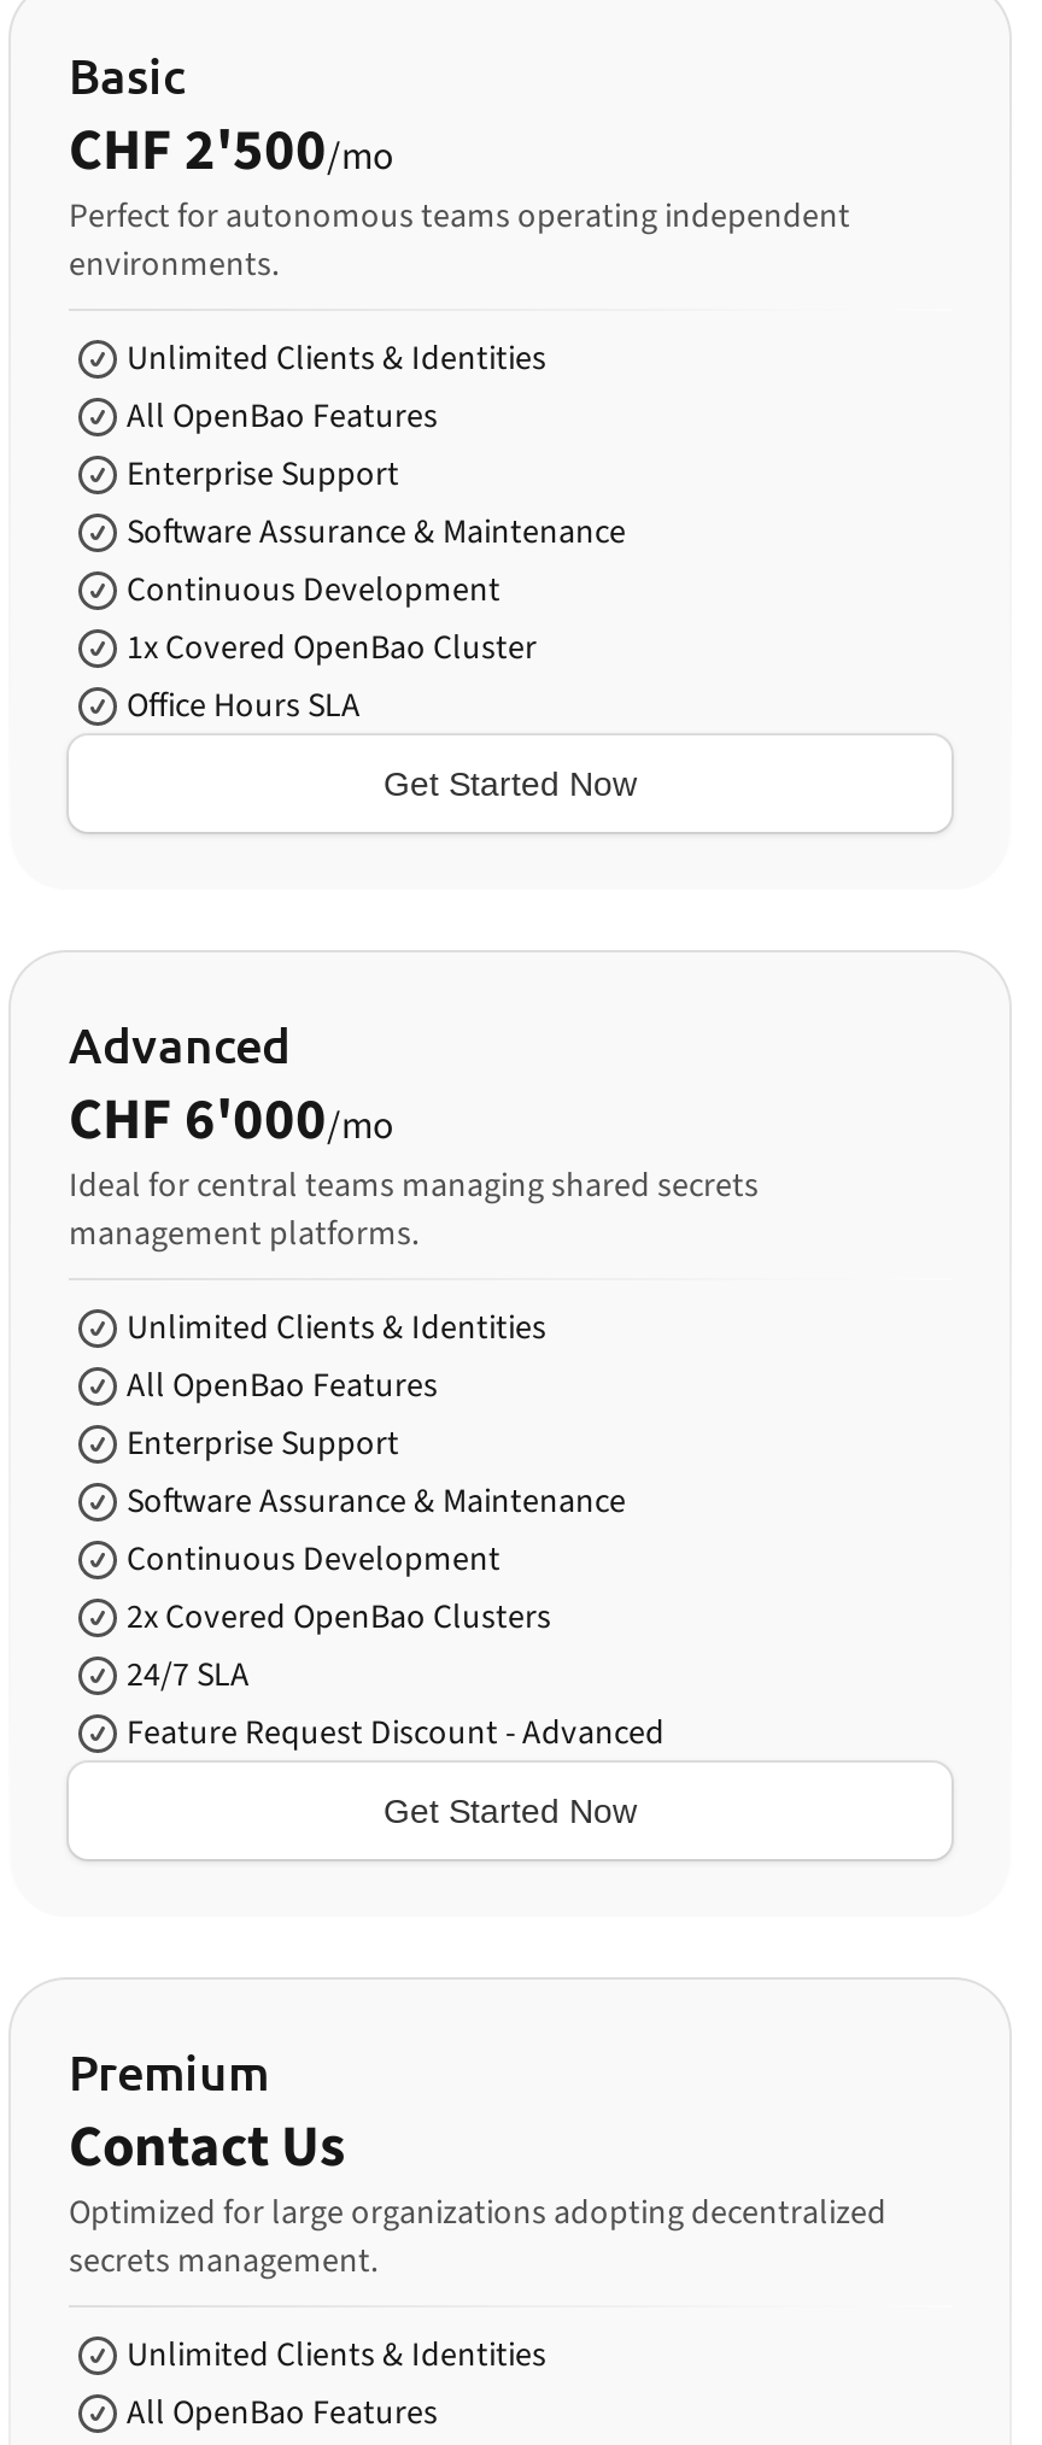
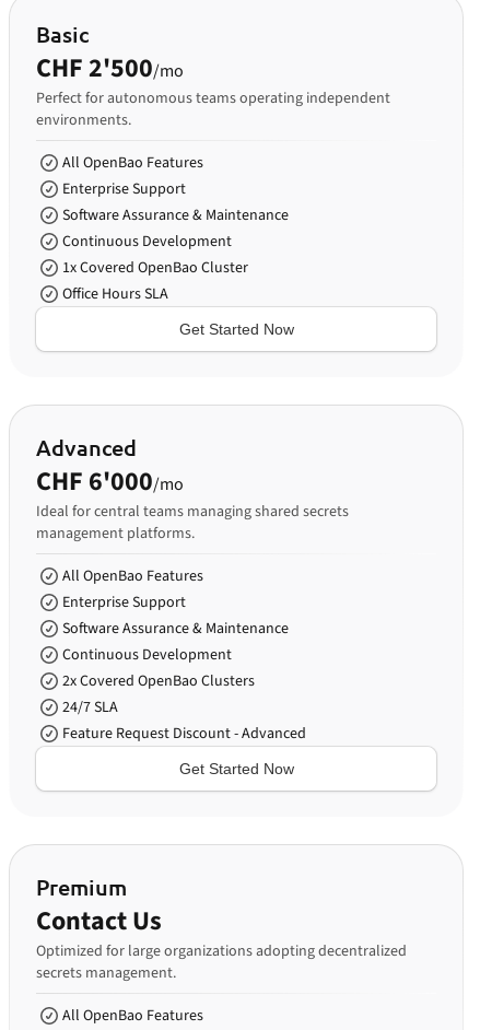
[127,335,546,383] Unlimited Clients & Identities -> none
[127,1304,546,1353] Unlimited Clients & Identities -> none
[127,2332,546,2380] Unlimited Clients & Identities -> none

